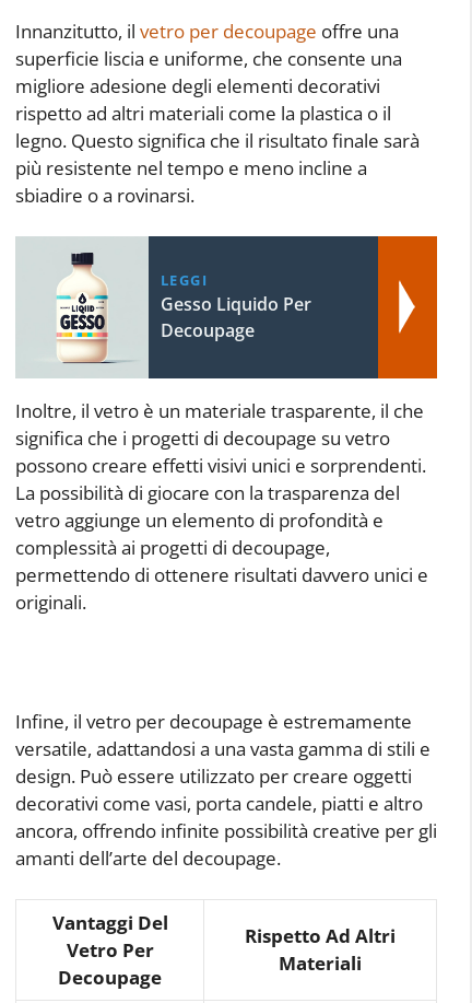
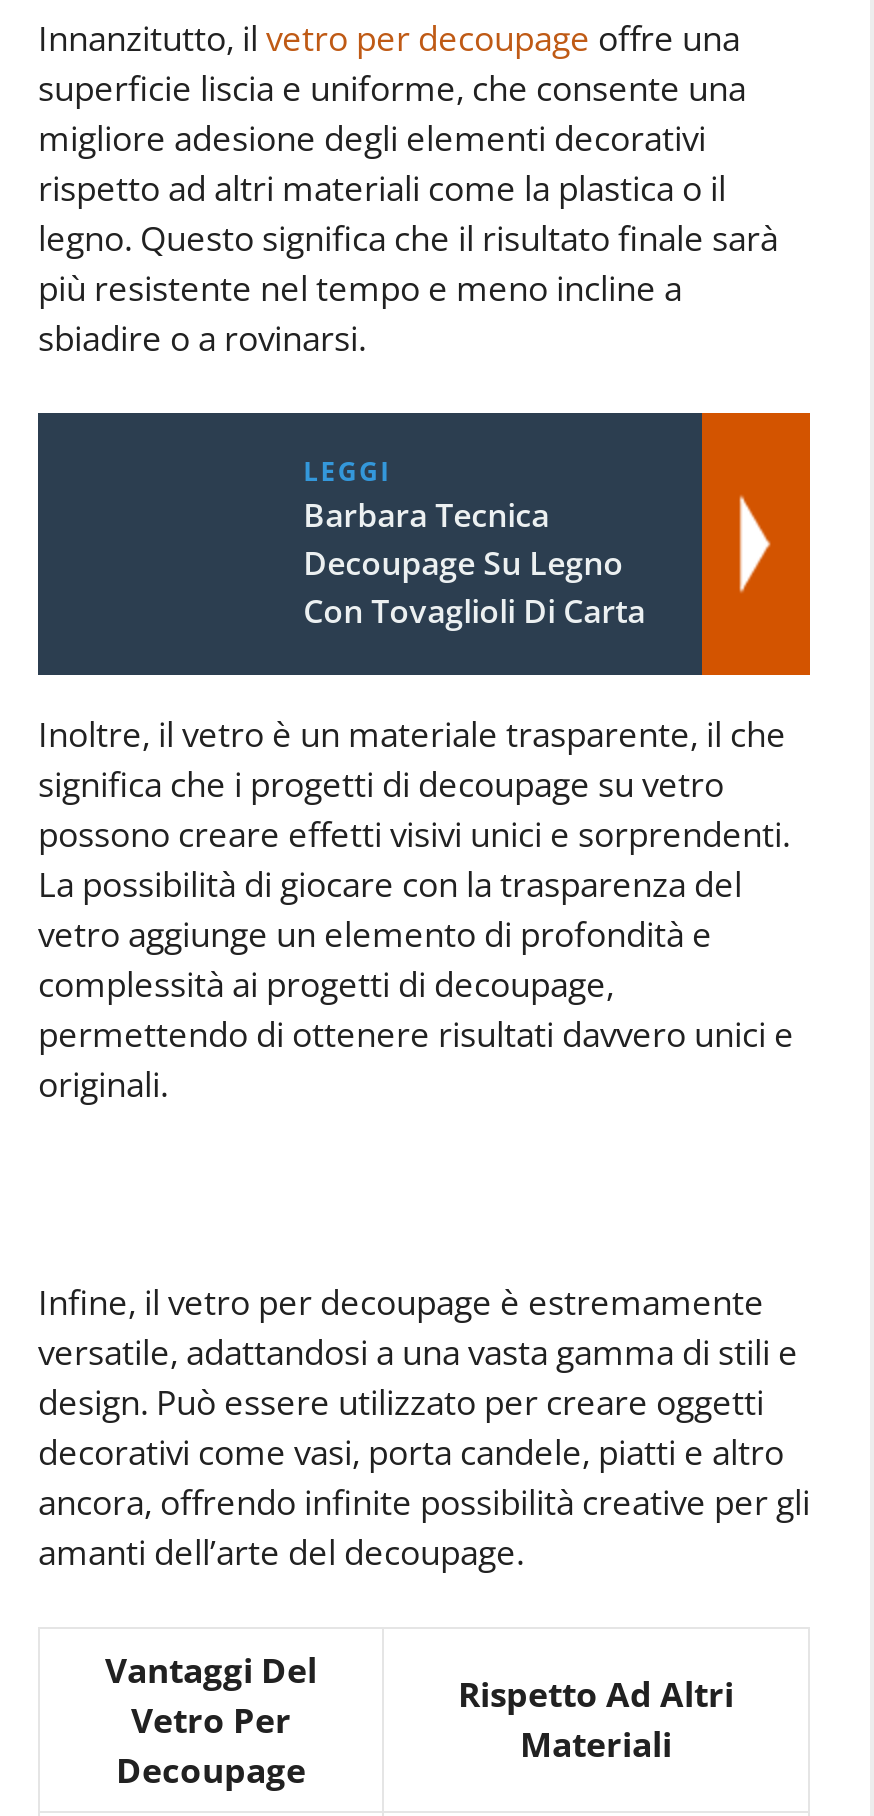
[15,236,150,378] [image] -> none
[160,292,311,342] Gesso Liquido Per | Decoupage -> [303,493,645,633] Barbara Tecnica | Decoupage Su Legno | Con Tovaglioli Di Carta

